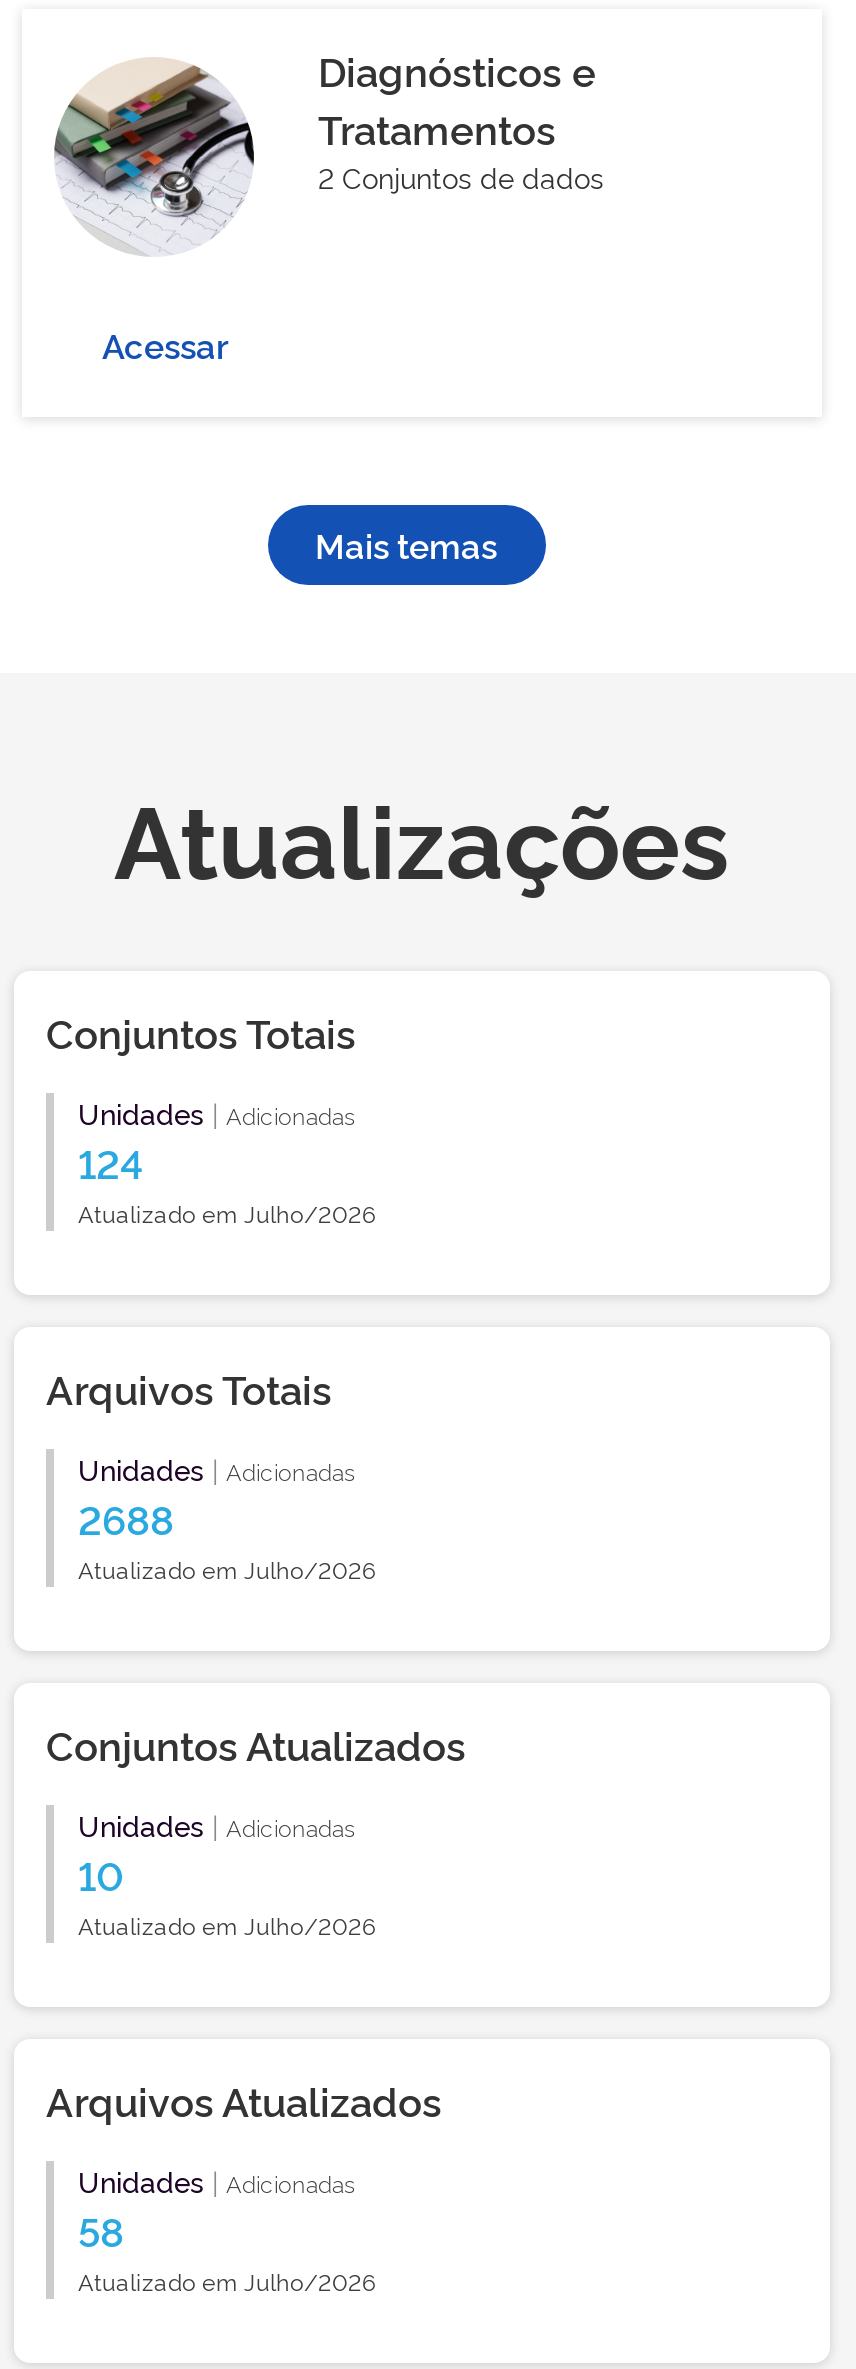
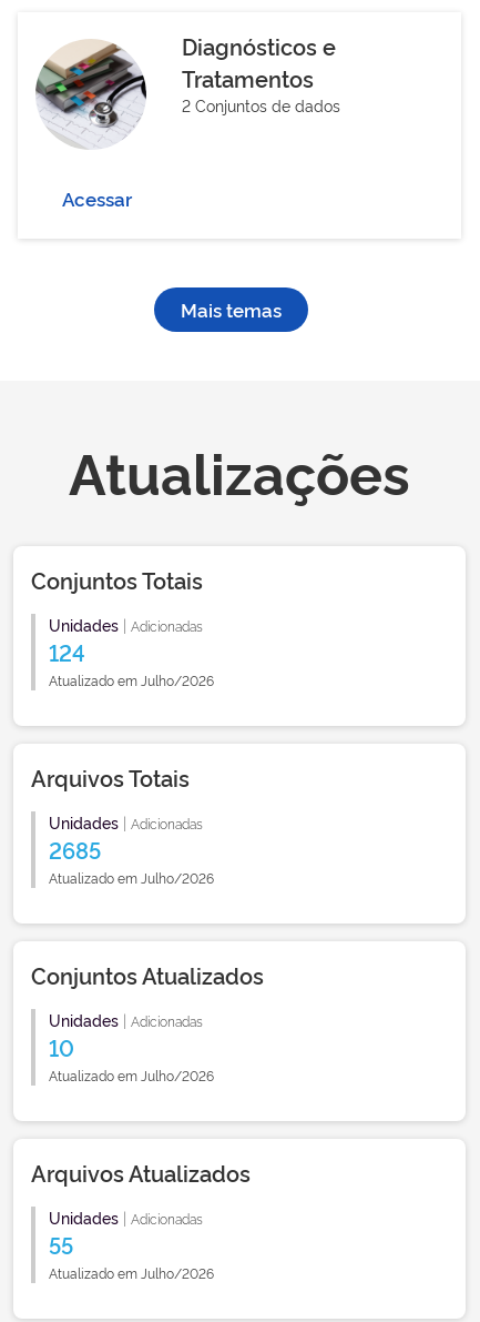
[78,1488,174,1544] 2688 -> [49,833,101,864] 2685
[78,2200,124,2256] 58 -> [49,1228,73,1259] 55

